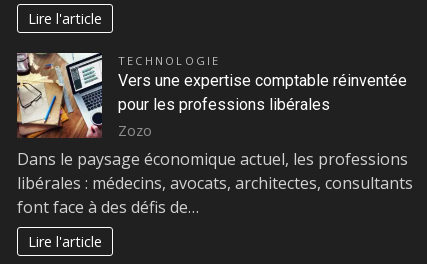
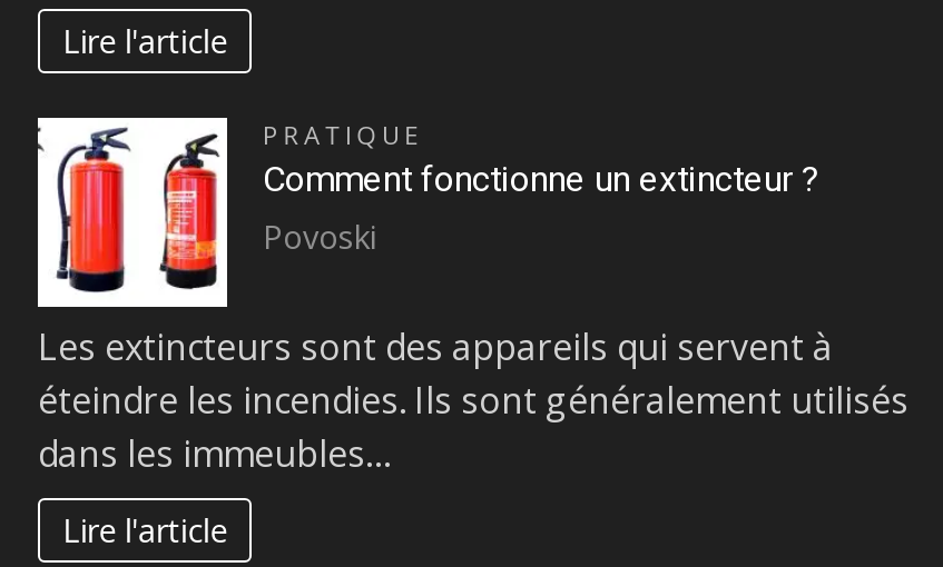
[16,52,413,218] [image] | TECHNOLOGIE | Vers une expertise comptable réinventée | pour les professions libérales | Zozo | Dans le paysage économique actuel, les professions | libérales : médecins, avocats, architectes, consultants | font face à des défis de… -> [36,116,908,479] [image] | PRATIQUE | Comment fonctionne un extincteur ? | Povoski | Les extincteurs sont des appareils qui servent à | éteindre les incendies. Ils sont généralement utilisés | dans les immeubles…

